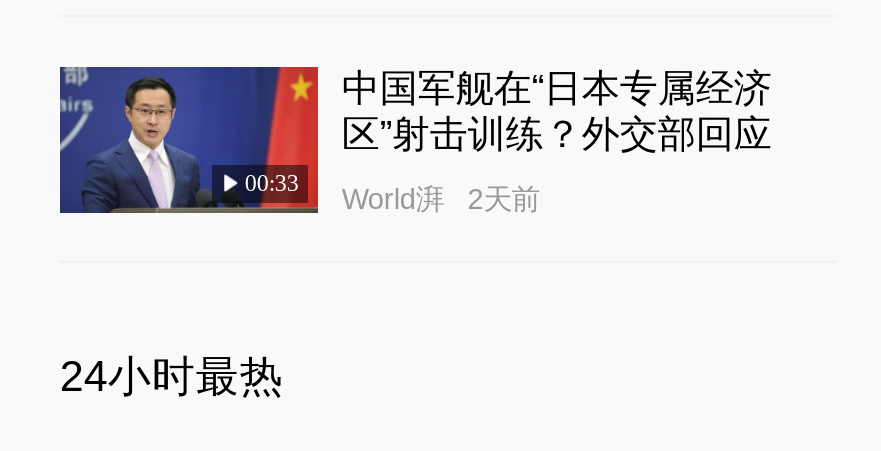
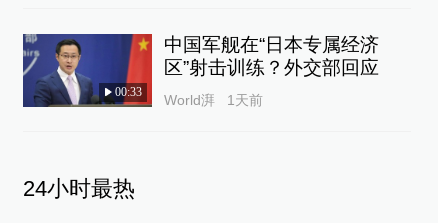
[245,170,540,214] 00:33 World湃 2天前 -> [115,85,263,108] 00:33 World湃 1天前

